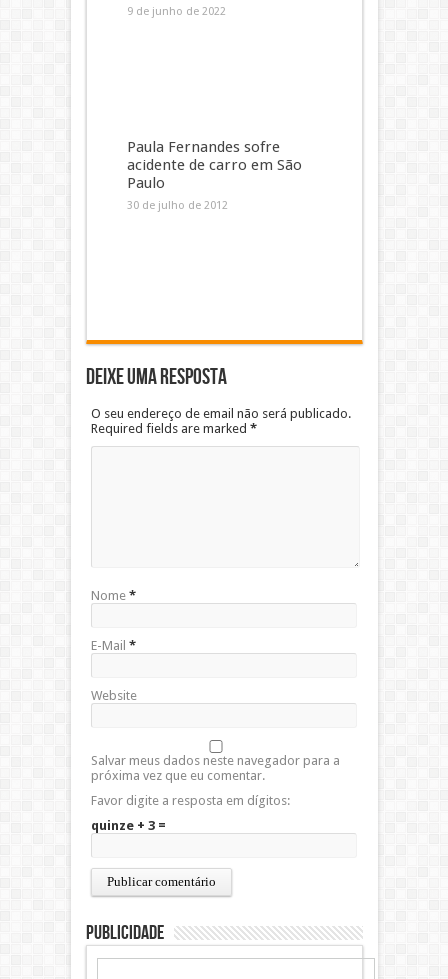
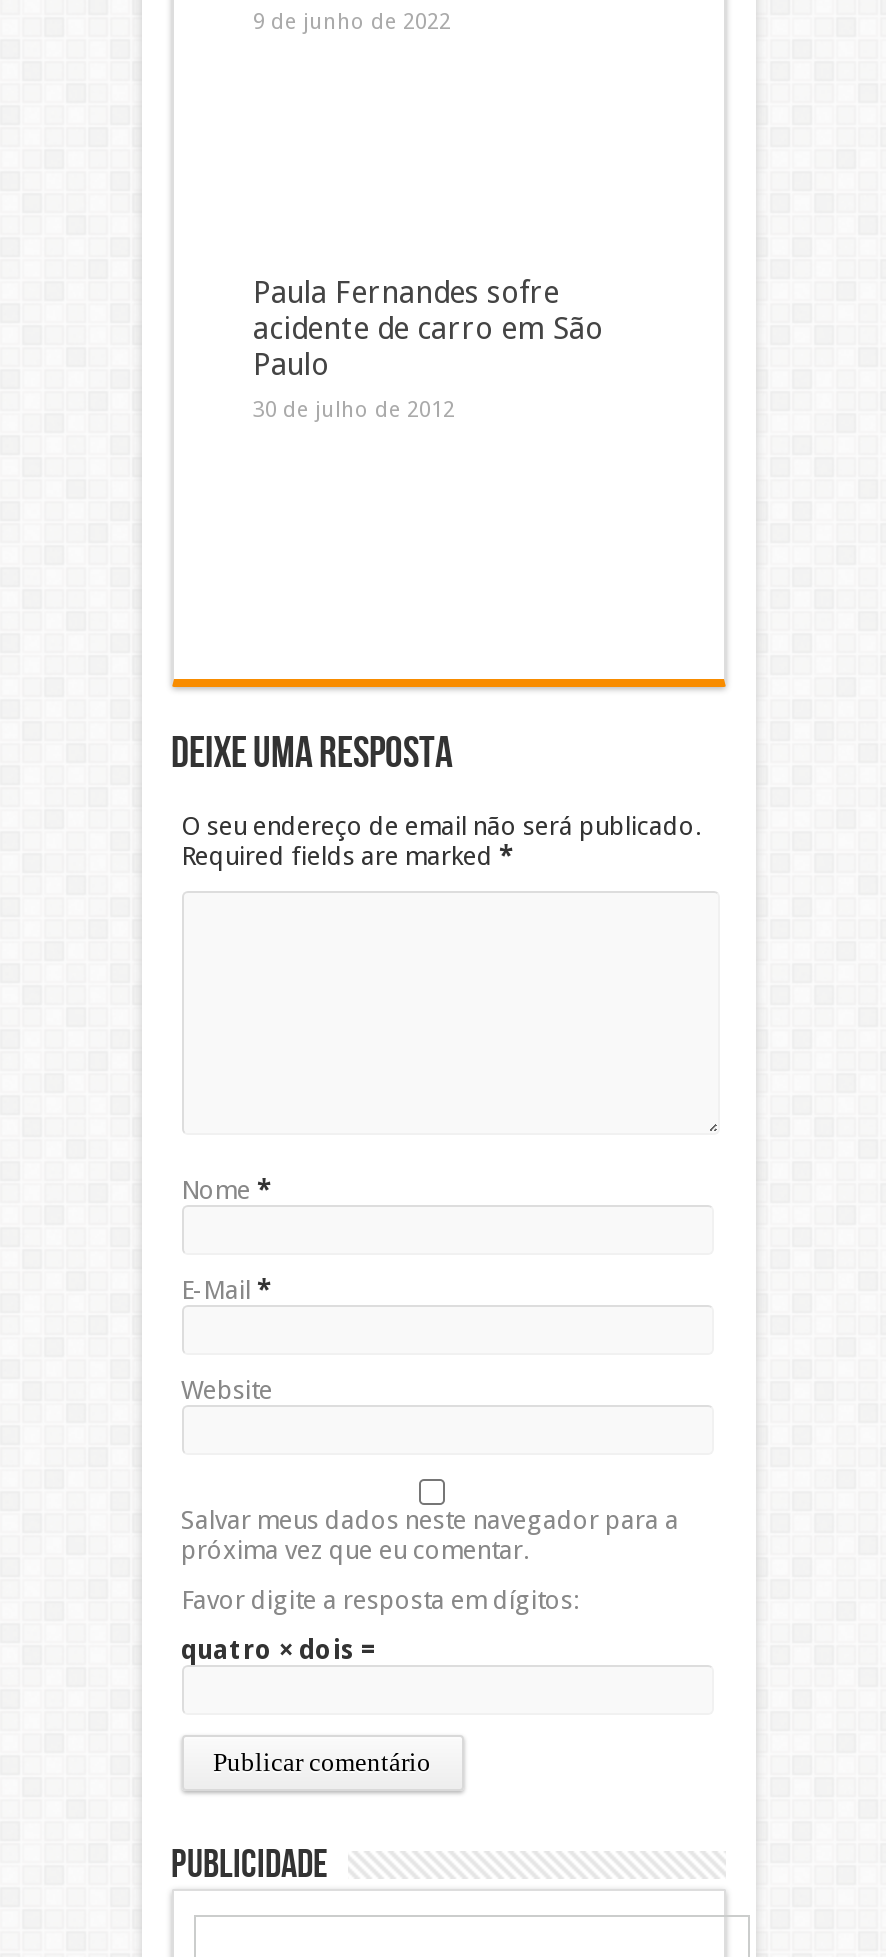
[90,818,165,833] quinze + 3 = -> [181,1635,377,1665] quatro × dois =

